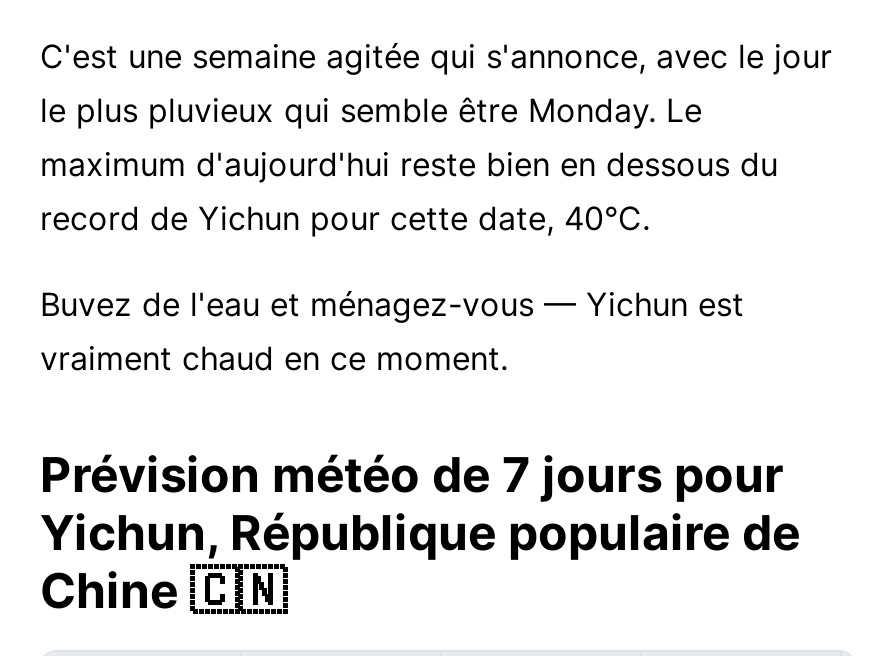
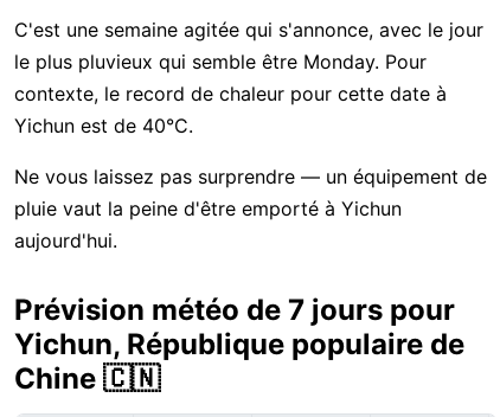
[40,90,778,238] le plus pluvieux qui semble être Monday. Le | maximum d'aujourd'hui reste bien en dessous du | record de Yichun pour cette date, 40°C. -> [14,50,447,137] le plus pluvieux qui semble être Monday. Pour | contexte, le record de chaleur pour cette date à | Yichun est de 40°C.
[40,284,744,378] Buvez de l'eau et ménagez-vous — Yichun est | vraiment chaud en ce moment. -> [14,165,487,252] Ne vous laissez pas surprendre — un équipement de | pluie vaut la peine d'être emporté à Yichun | aujourd'hui.

